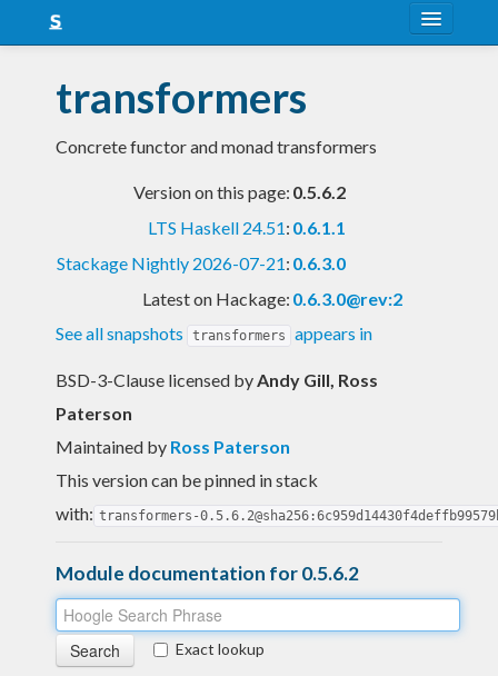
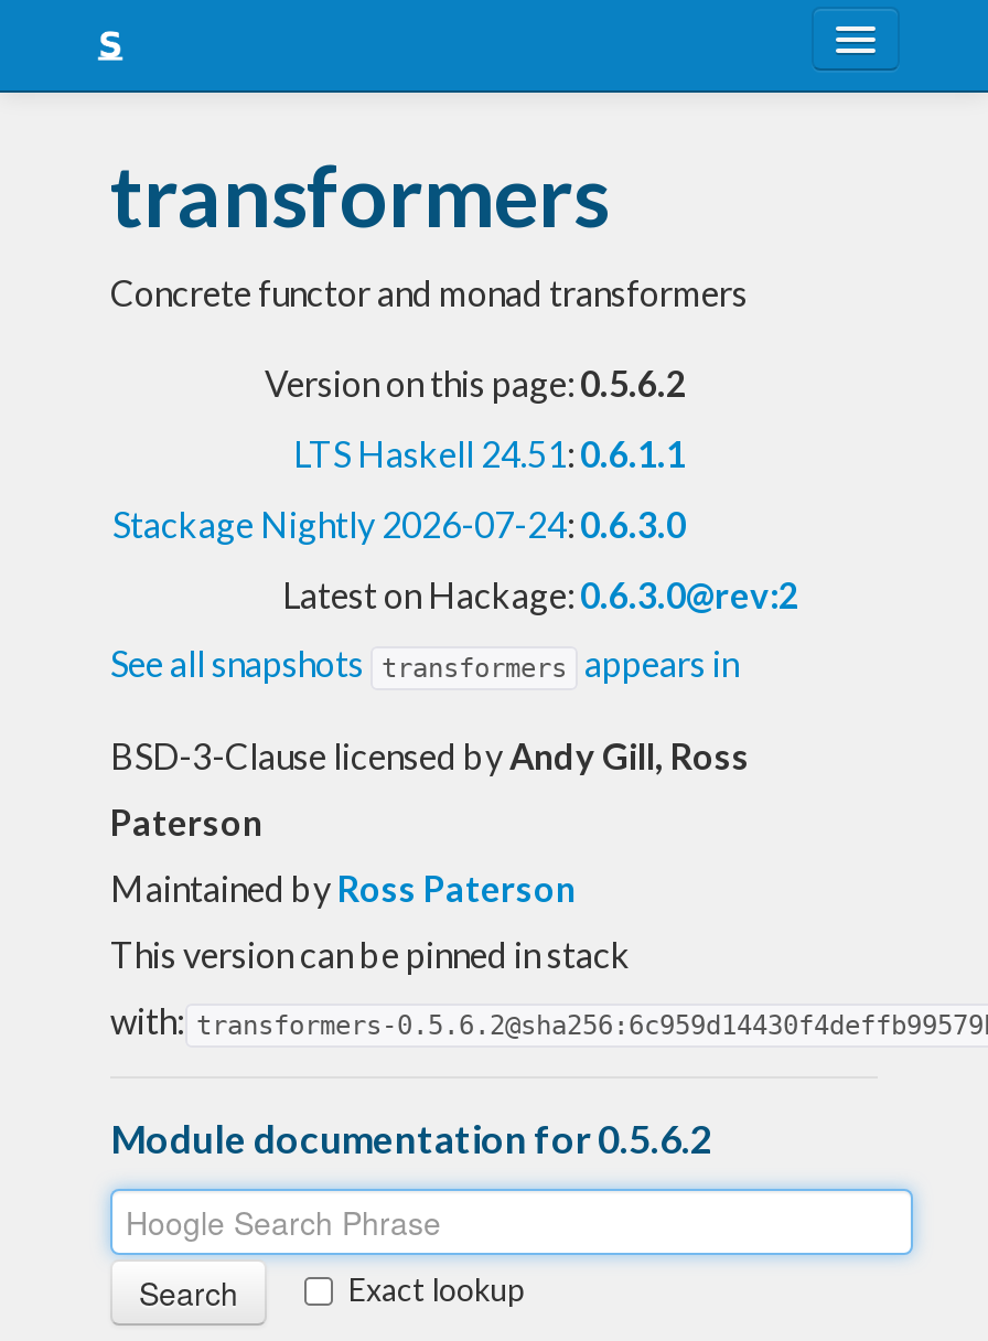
[57,252,346,273] Stackage Nightly 2026-07-21: 0.6.3.0 -> [112,503,686,545] Stackage Nightly 2026-07-24: 0.6.3.0

